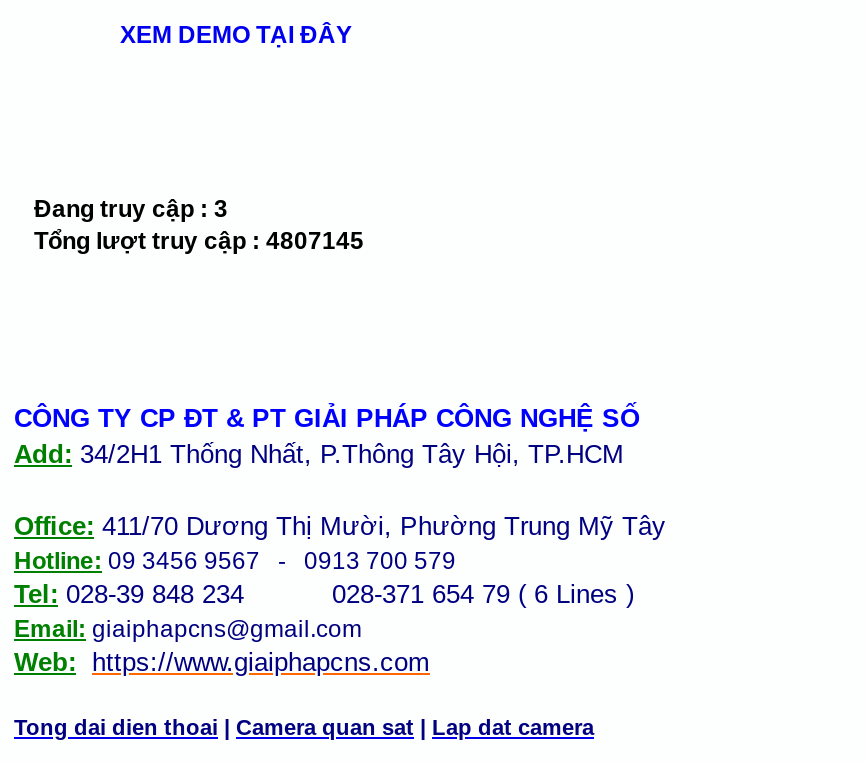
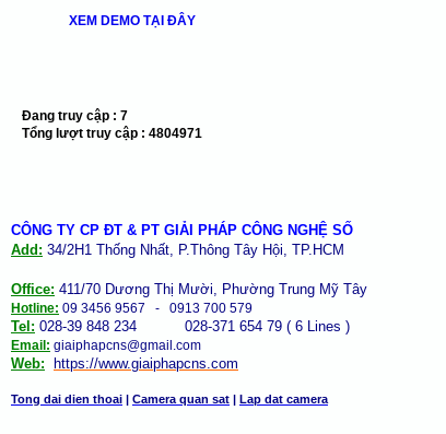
[34,195,228,223] Đang truy cập : 3 -> [22,108,128,124] Đang truy cập : 7
[34,227,364,255] Tổng lượt truy cập : 4807145 -> [22,126,202,141] Tổng lượt truy cập : 4804971

